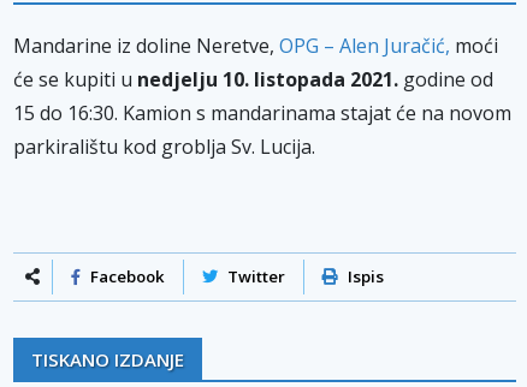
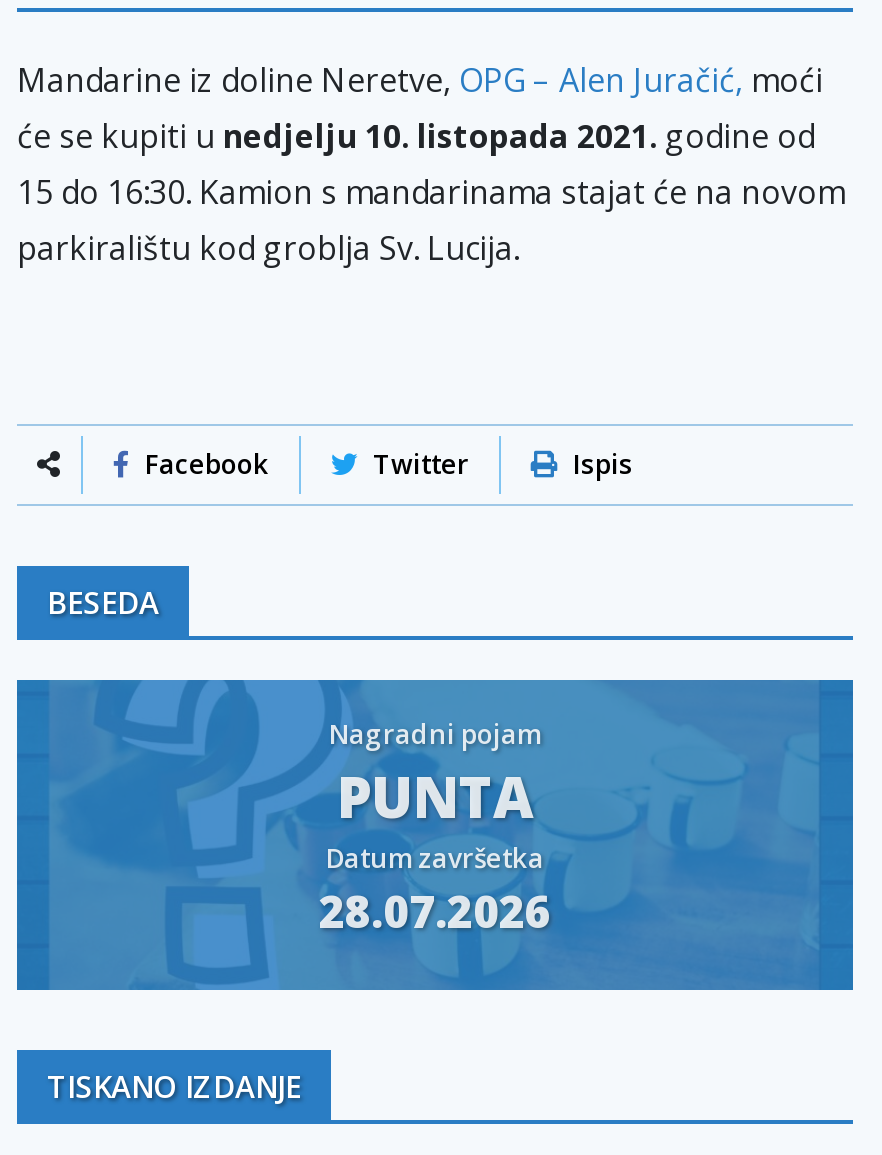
none -> [15,582,855,992] [image] | BESEDA | Nagradni pojam | PUNTA | Datum završetka | 28.07.2026

